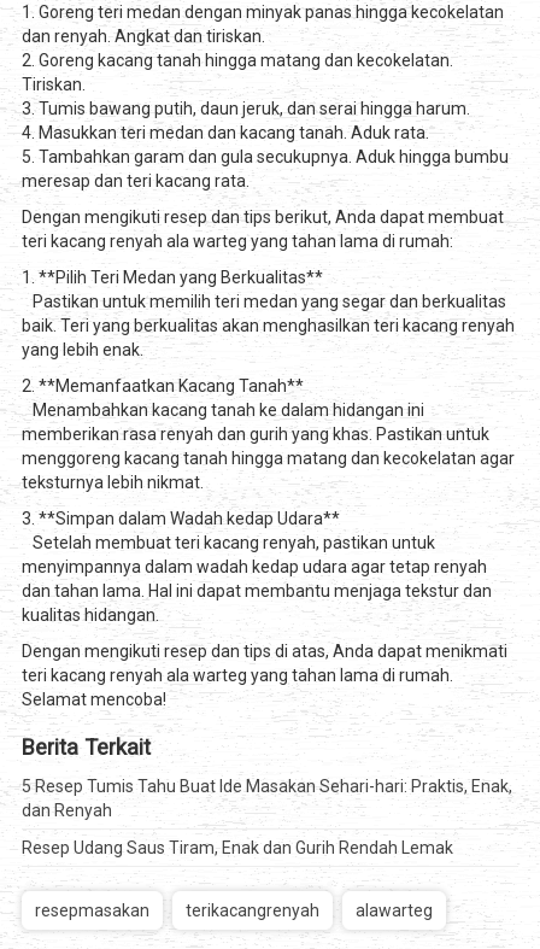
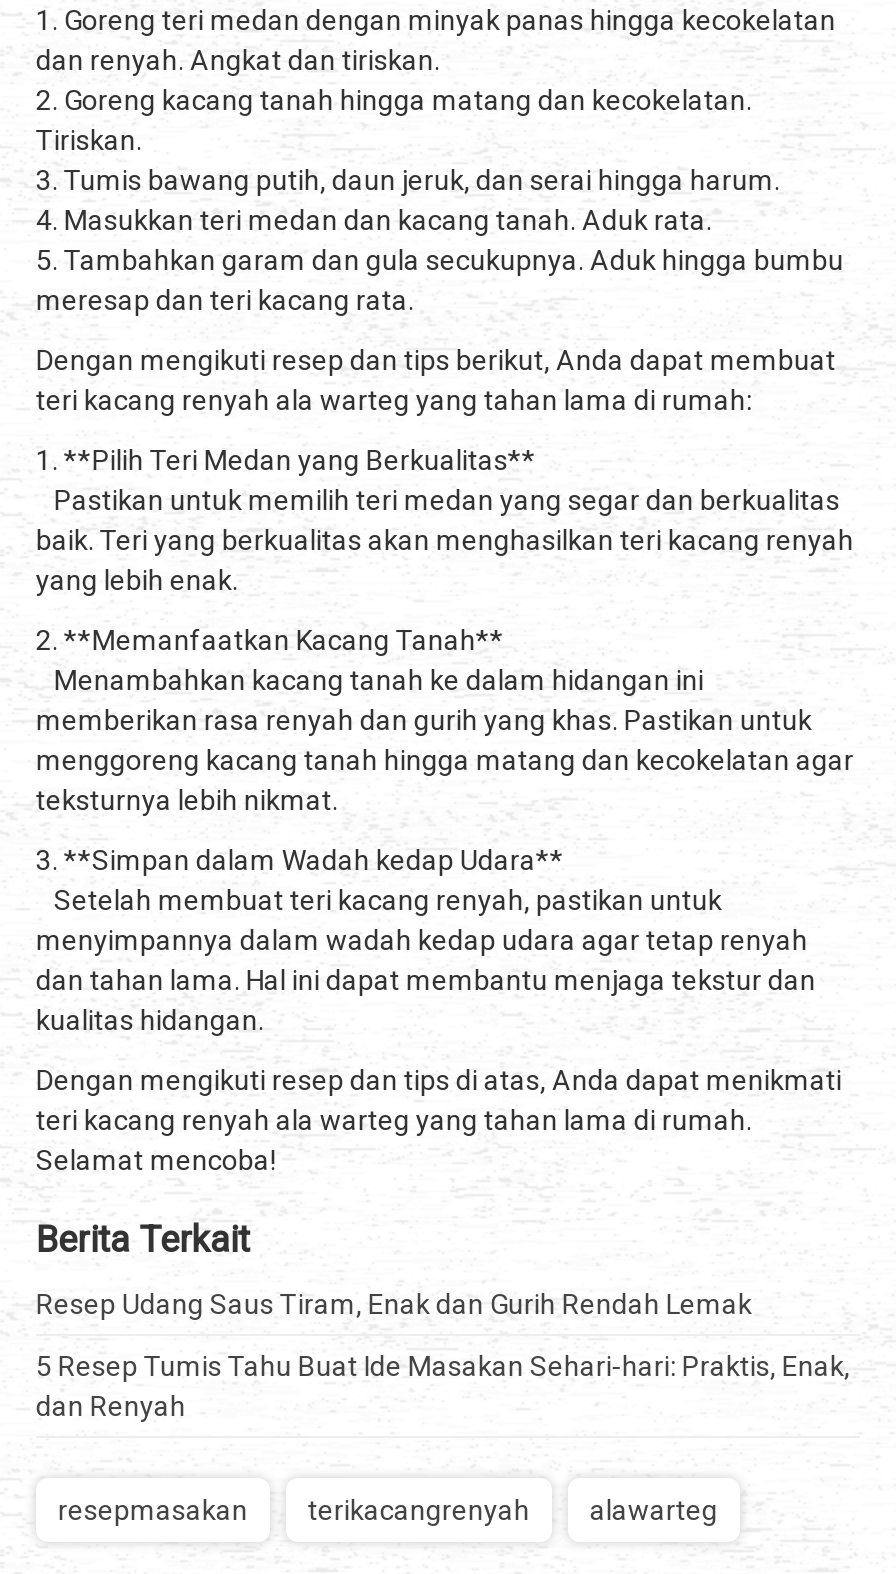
moved [22,777,512,820] -> [36,1350,850,1422]: 5 Resep Tumis Tahu Buat Ide Masakan Sehari-hari: Praktis, Enak, | dan Renyah
moved [22,838,453,857] -> [36,1288,752,1320]: Resep Udang Saus Tiram, Enak dan Gurih Rendah Lemak

